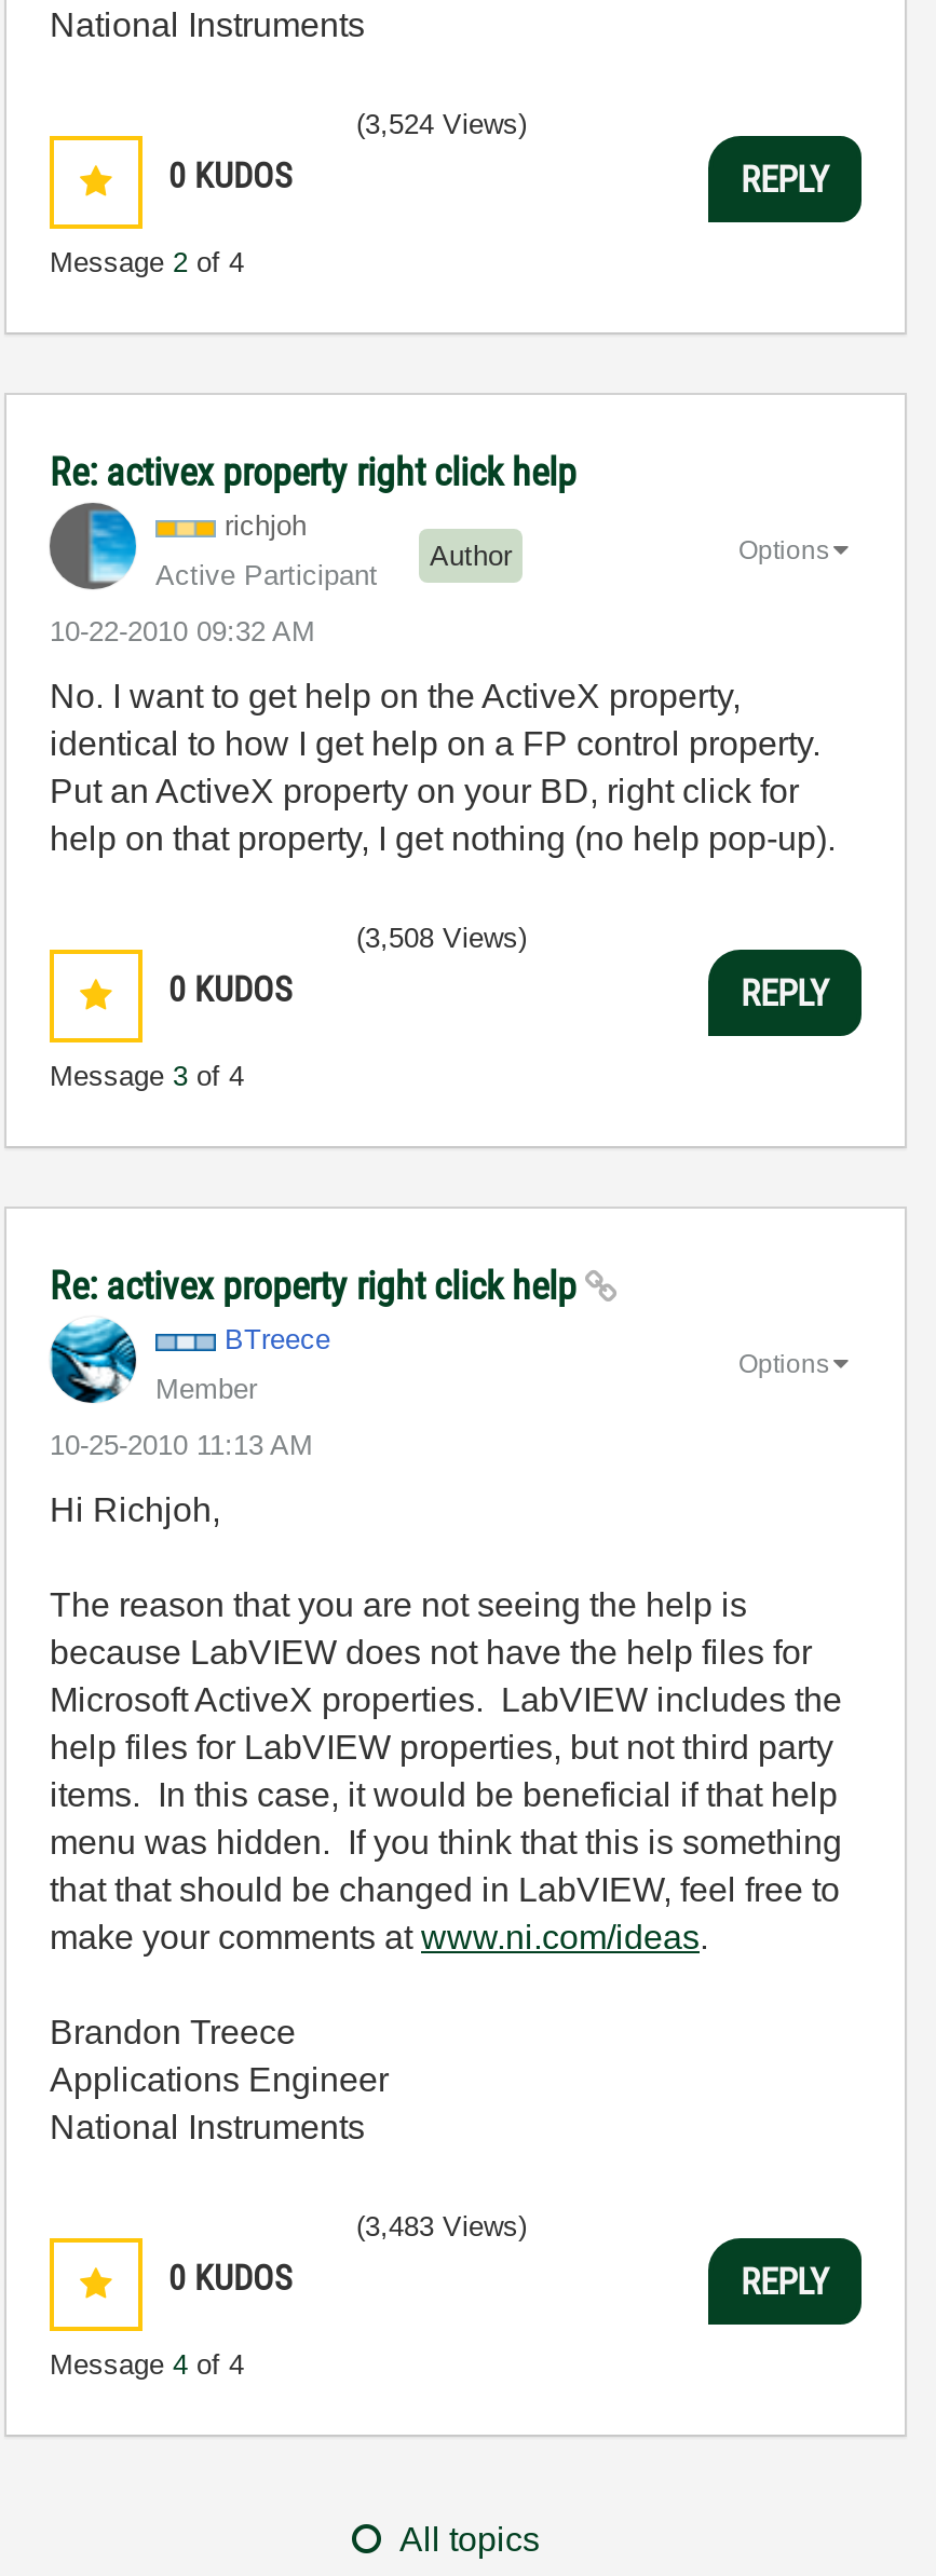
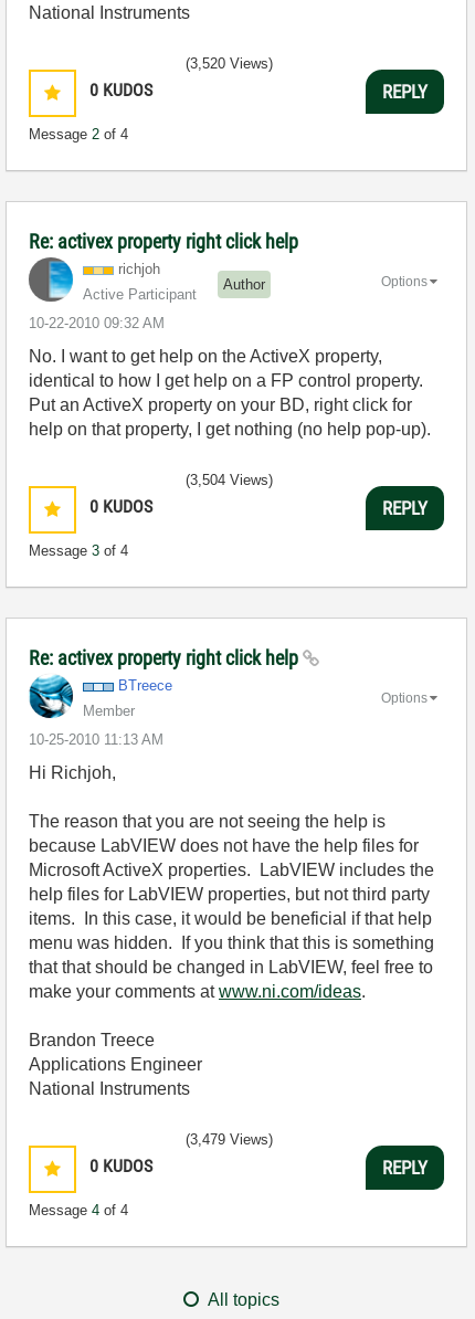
[356,108,527,140] (3,524 Views) -> [186,55,273,72] (3,520 Views)
[356,922,527,954] (3,508 Views) -> [186,472,273,488] (3,504 Views)
[356,2210,527,2243] (3,483 Views) -> [186,1131,273,1148] (3,479 Views)

